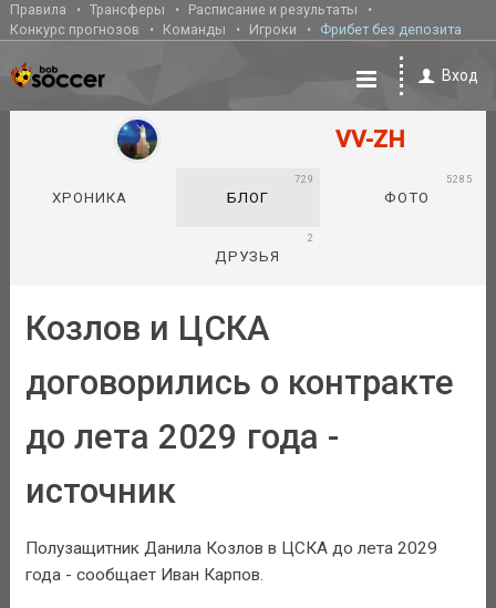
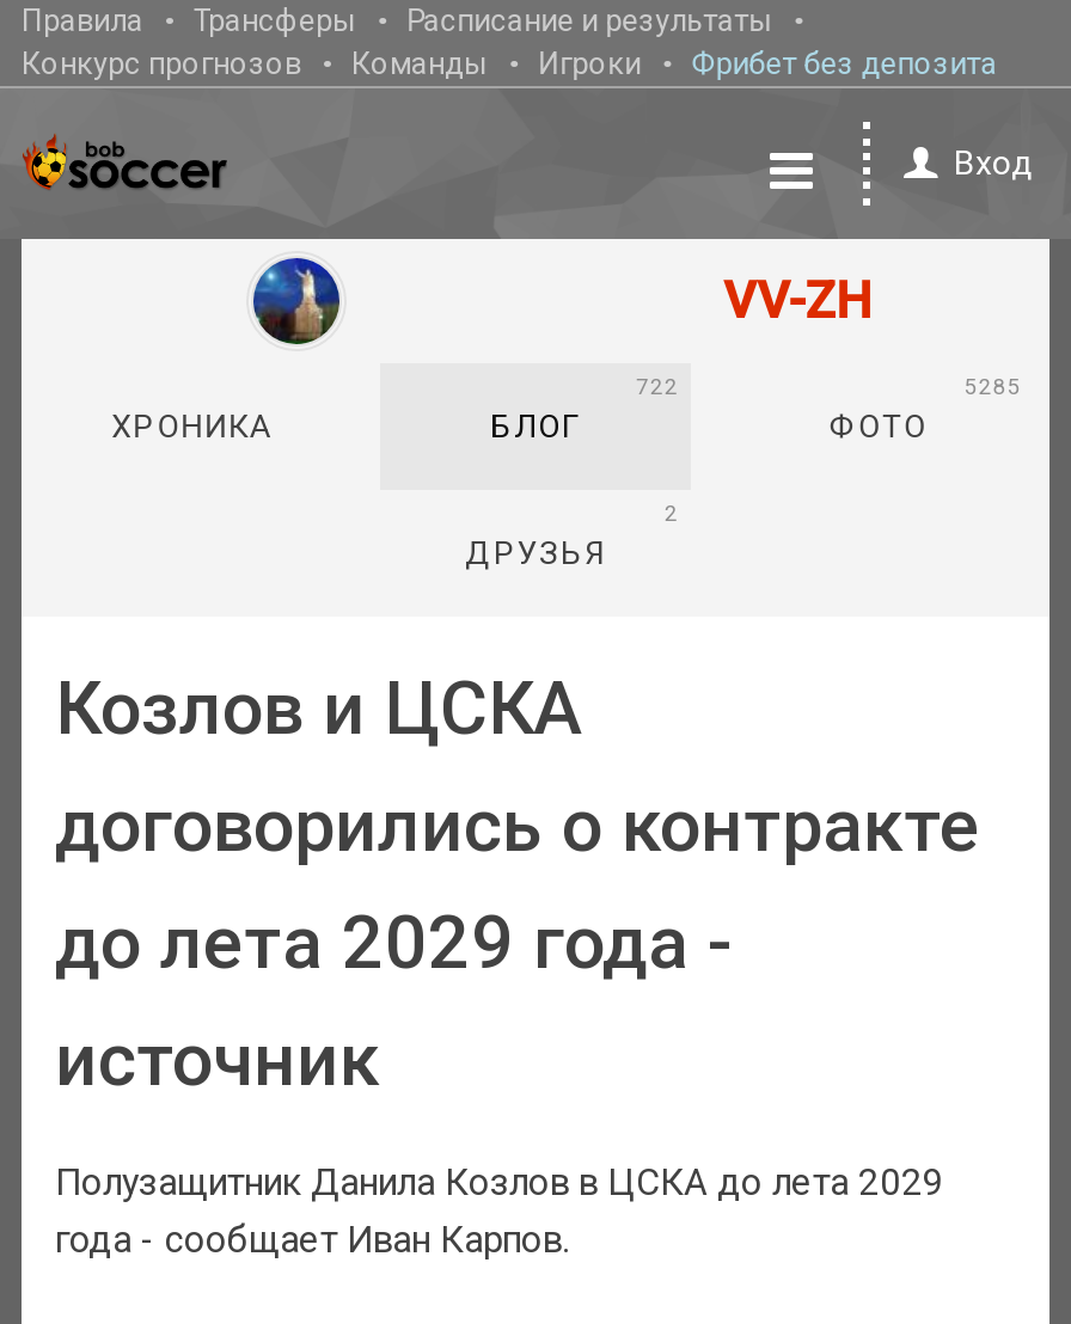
[294,172,314,185] 729 -> [636,372,679,398] 722

